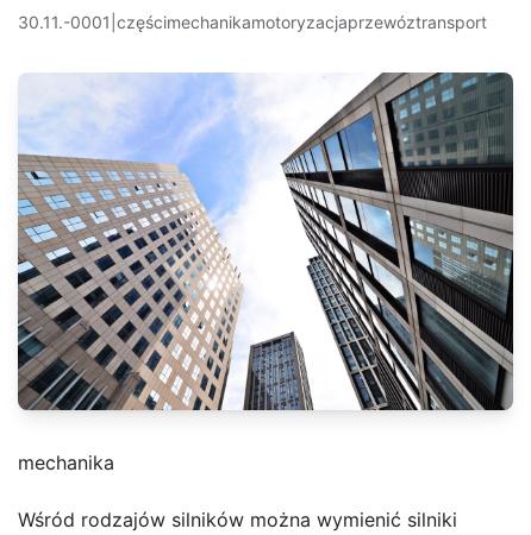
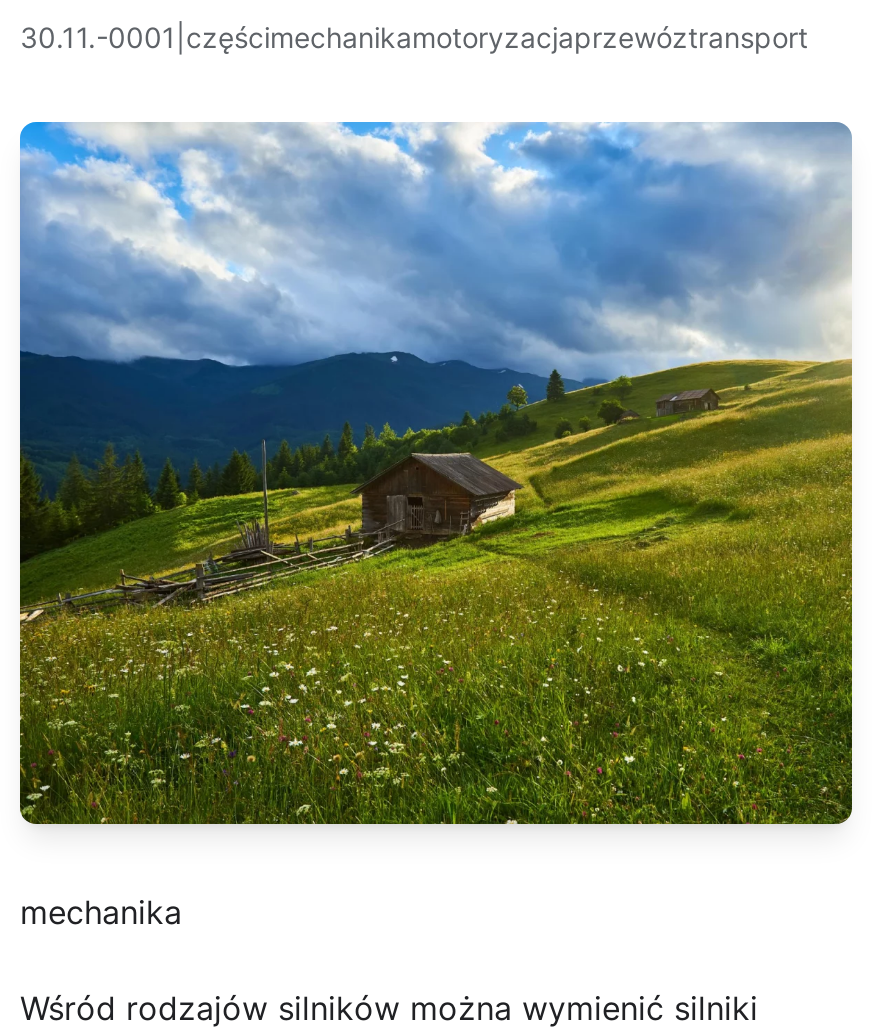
[17,71,514,411] [image] -> [18,120,854,826] [image]

